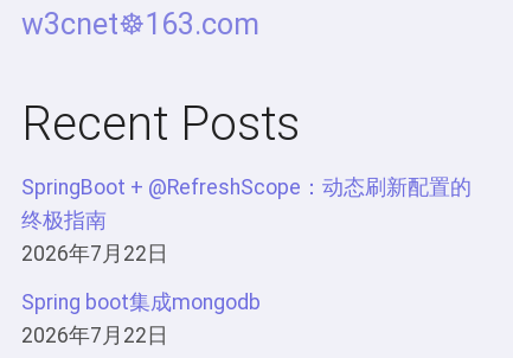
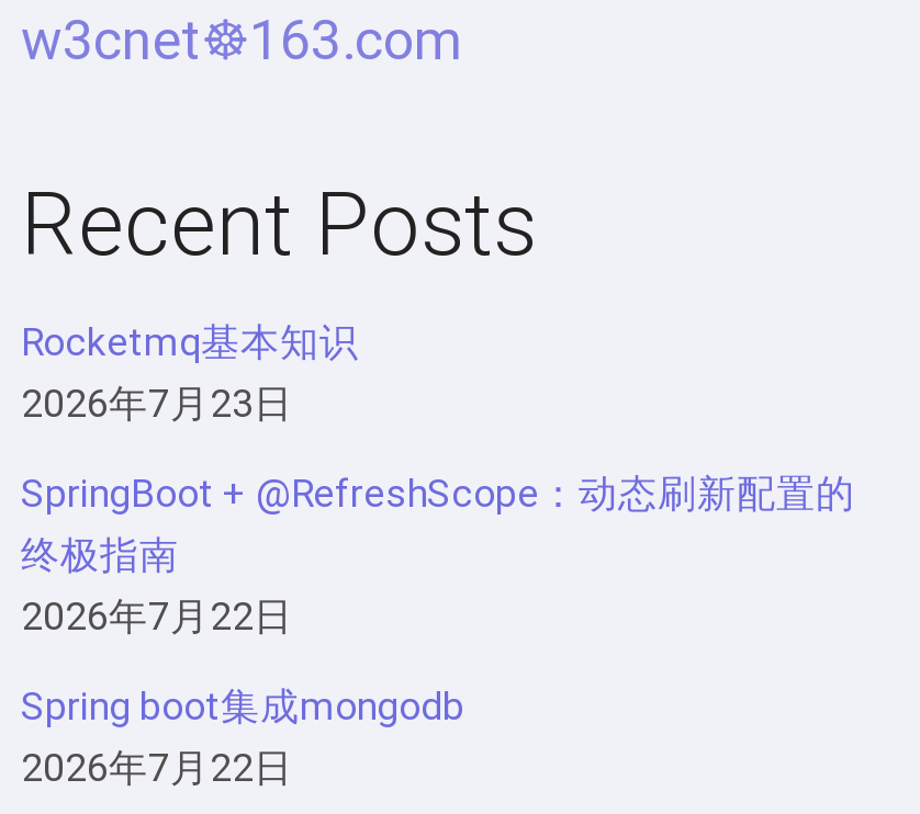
none -> [21,321,359,426] Rocketmq基本知识 | 2026年7月23日

